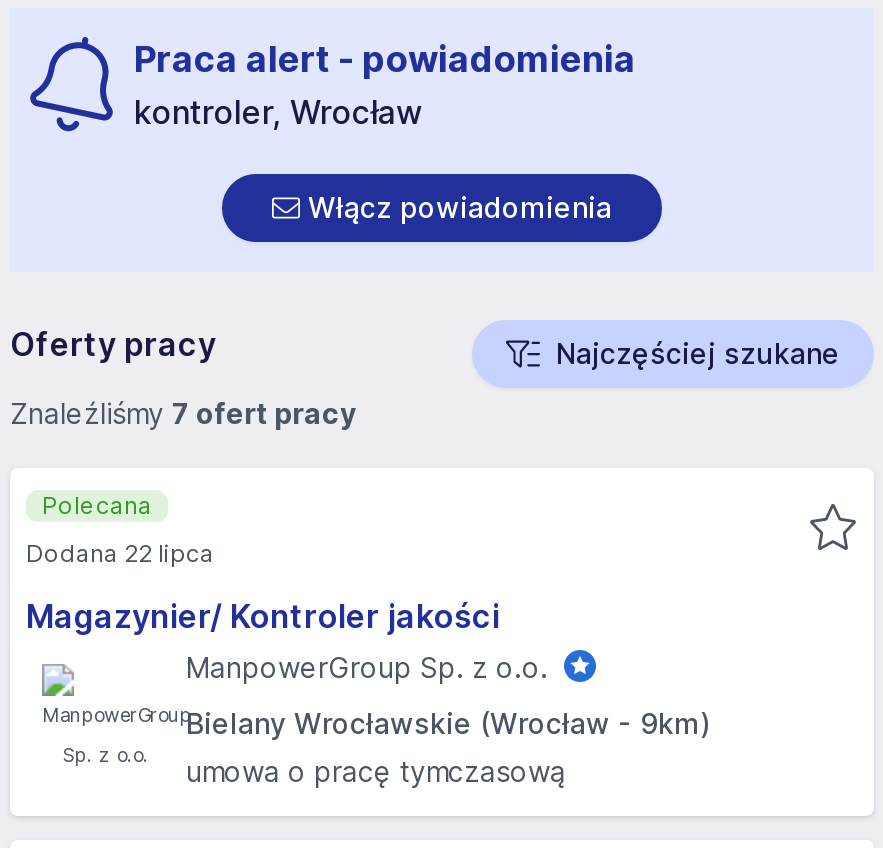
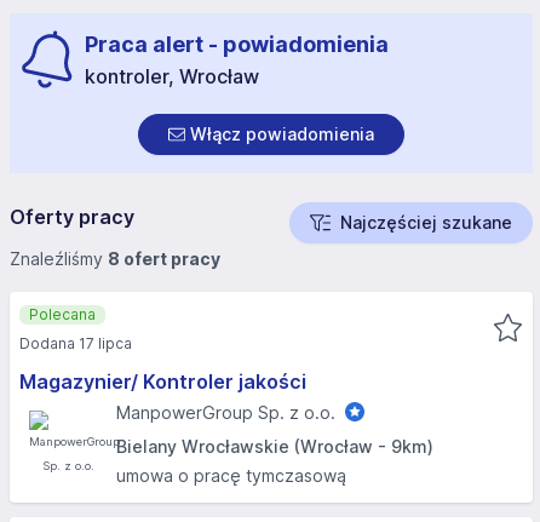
[10,396,356,430] Znaleźliśmy 7 ofert pracy -> [10,248,220,269] Znaleźliśmy 8 ofert pracy
[26,538,214,568] Dodana 22 lipca -> [19,334,132,352] Dodana 17 lipca

